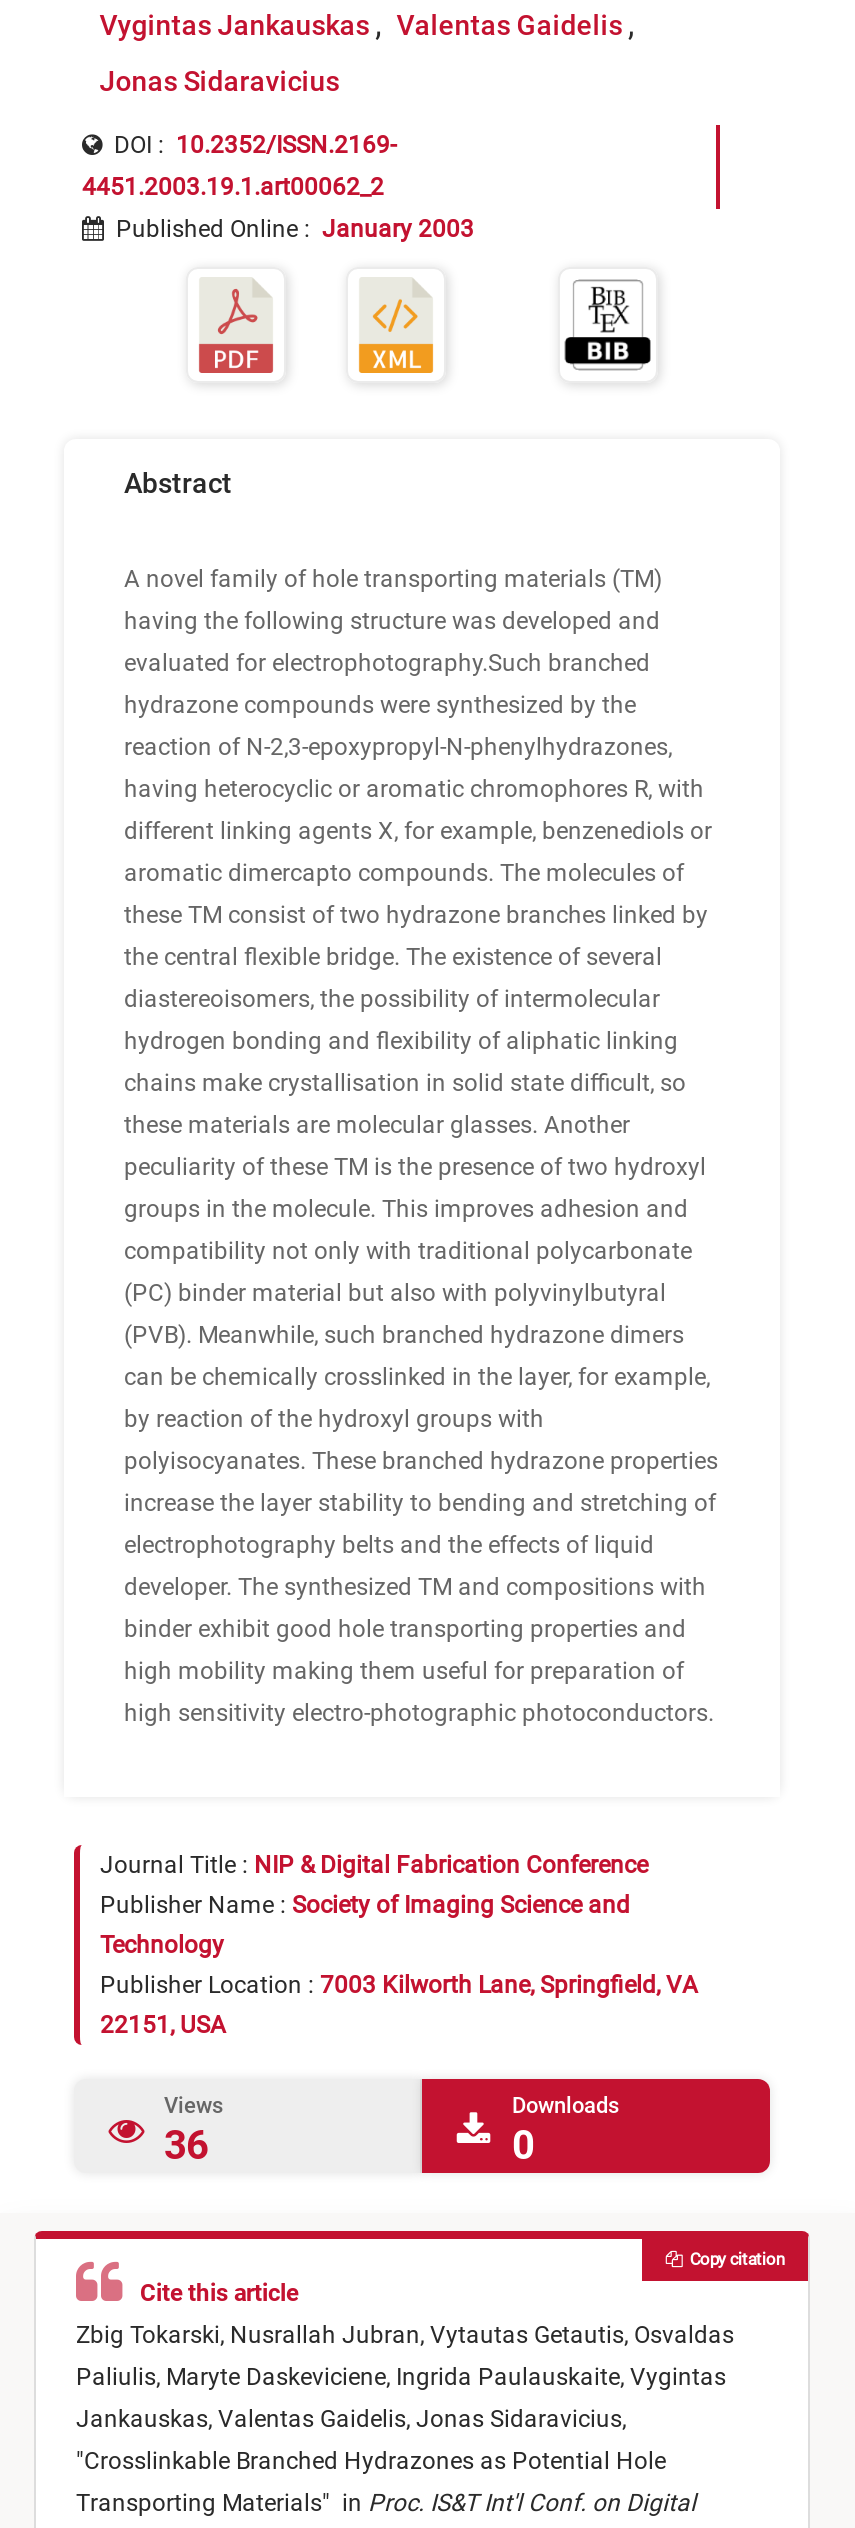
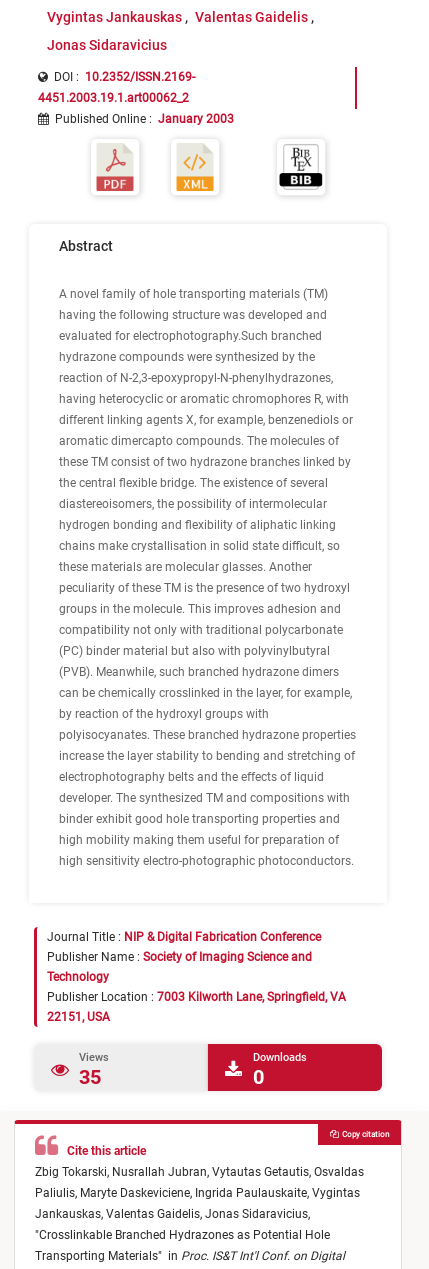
[164,2121,208,2169] 36 -> [79,1065,101,1089] 35

